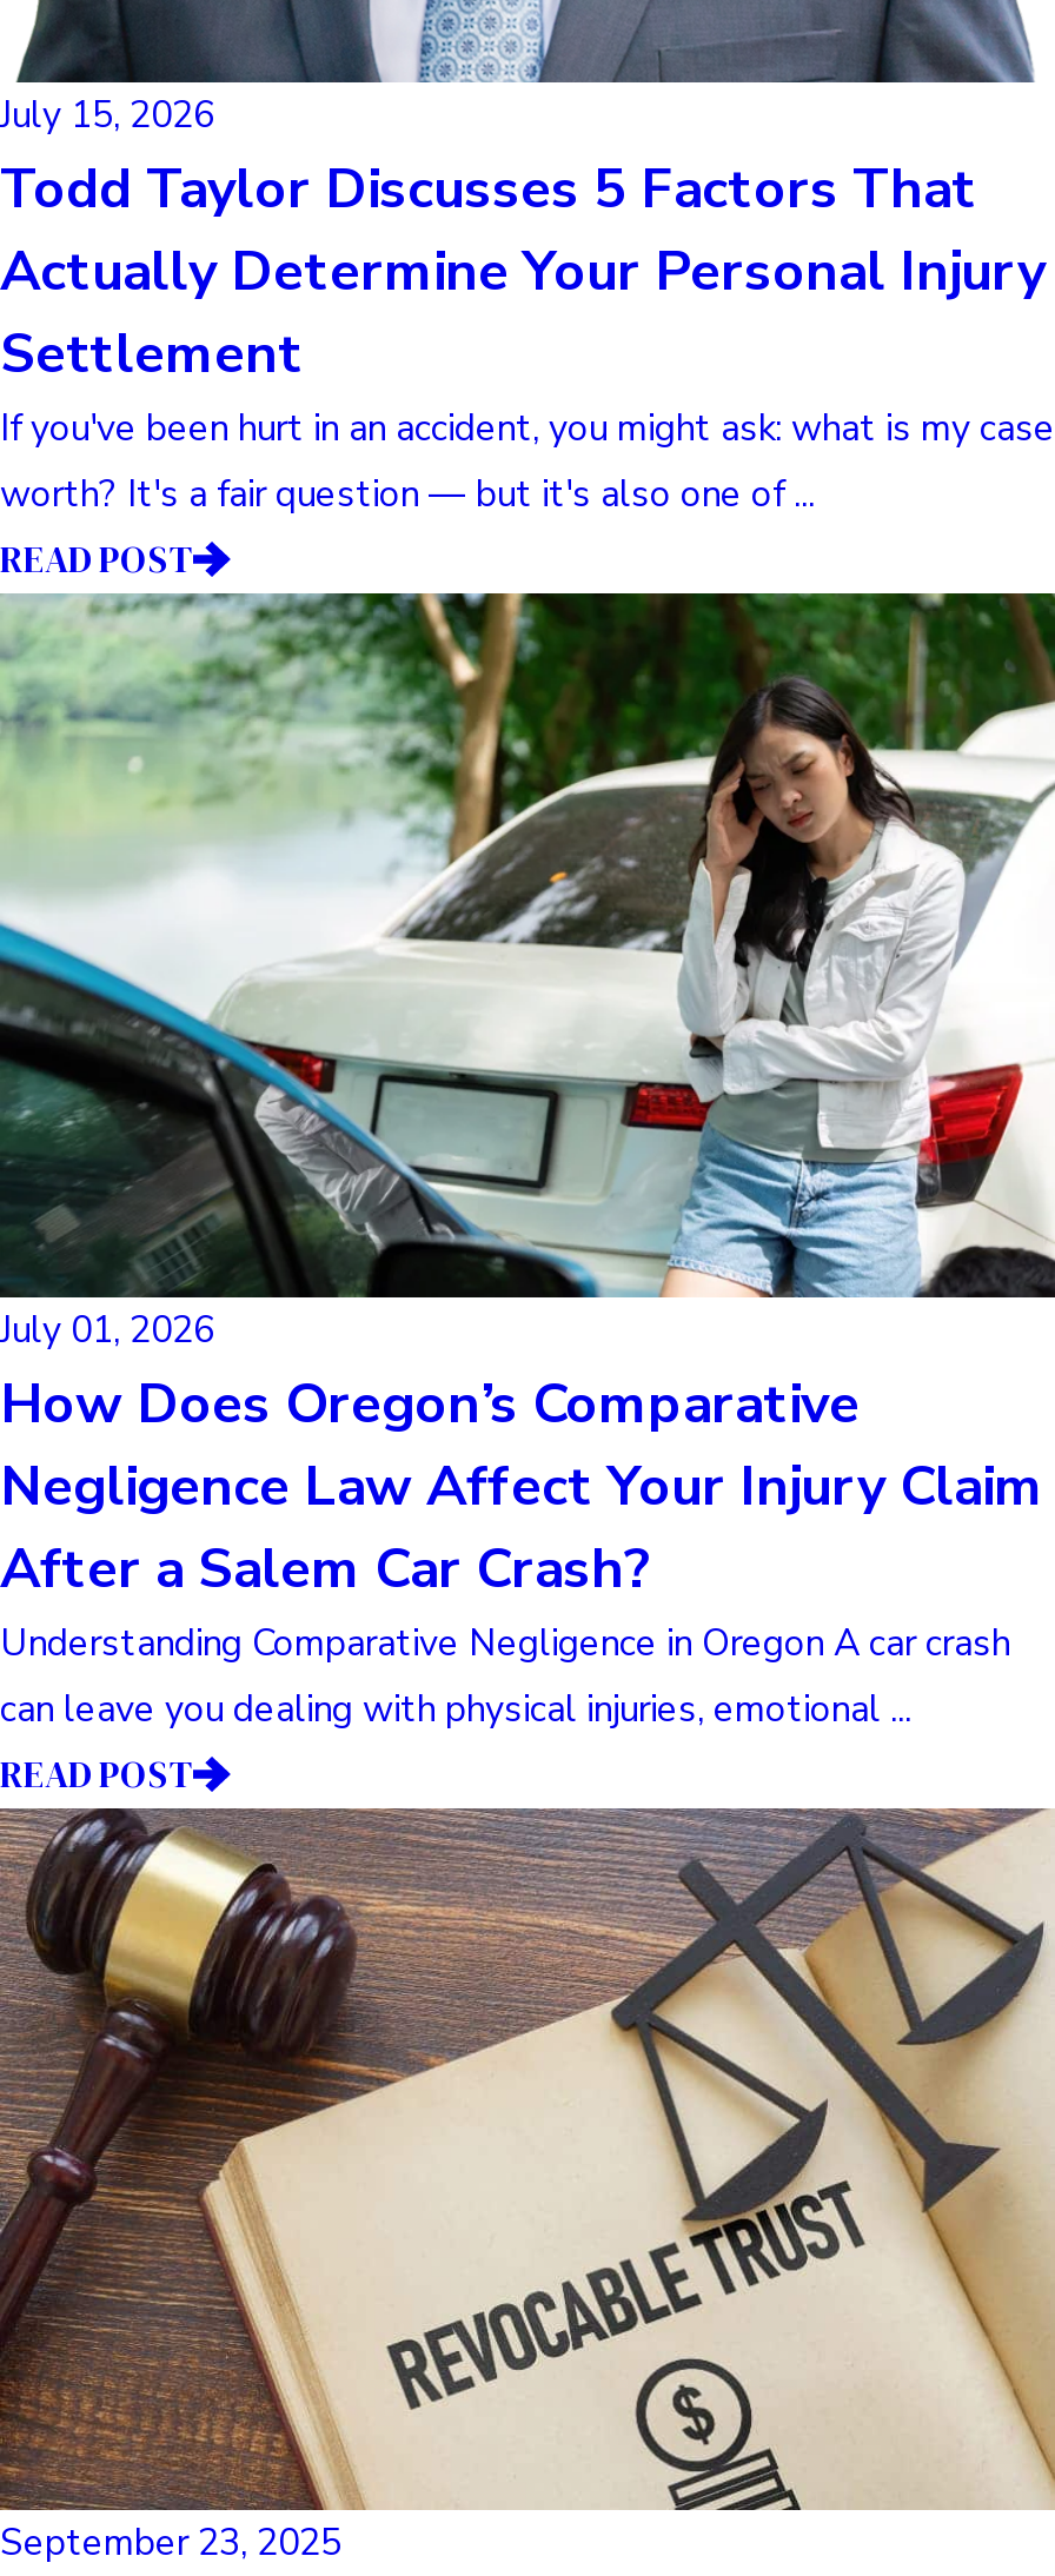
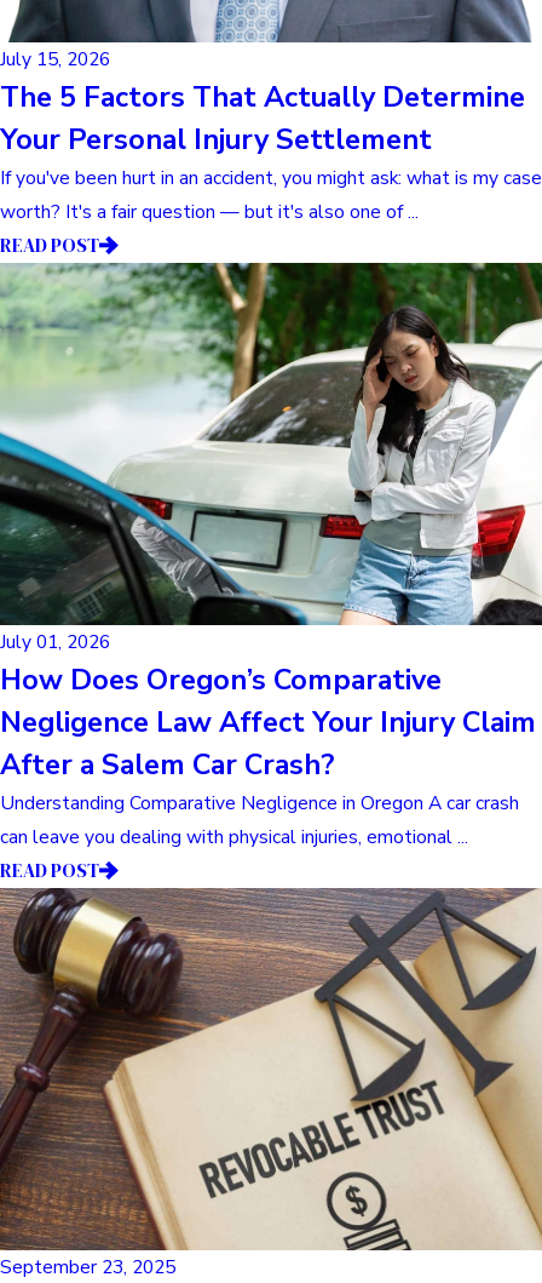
[0,151,1046,391] Todd Taylor Discusses 5 Factors That | Actually Determine Your Personal Injury | Settlement -> [0,78,525,159] The 5 Factors That Actually Determine | Your Personal Injury Settlement

